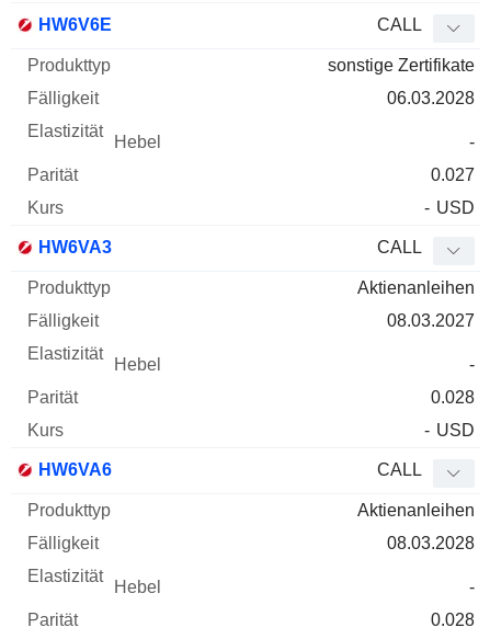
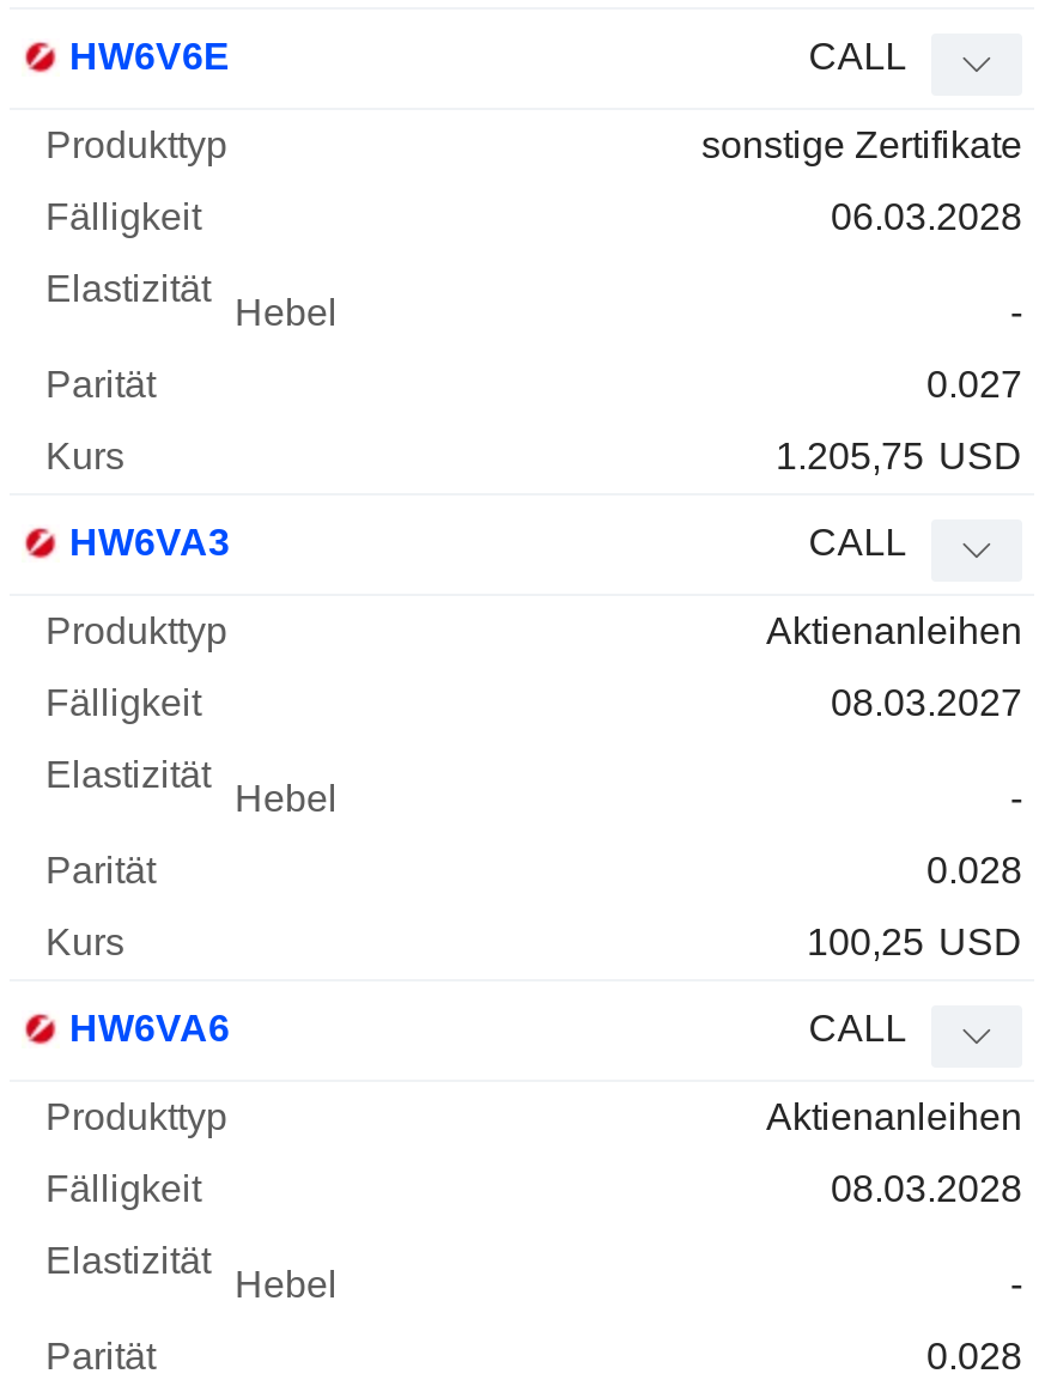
[424,199,475,217] - USD -> [776,436,1022,477] 1.205,75 USD
[424,421,475,440] - USD -> [807,922,1022,963] 100,25 USD

